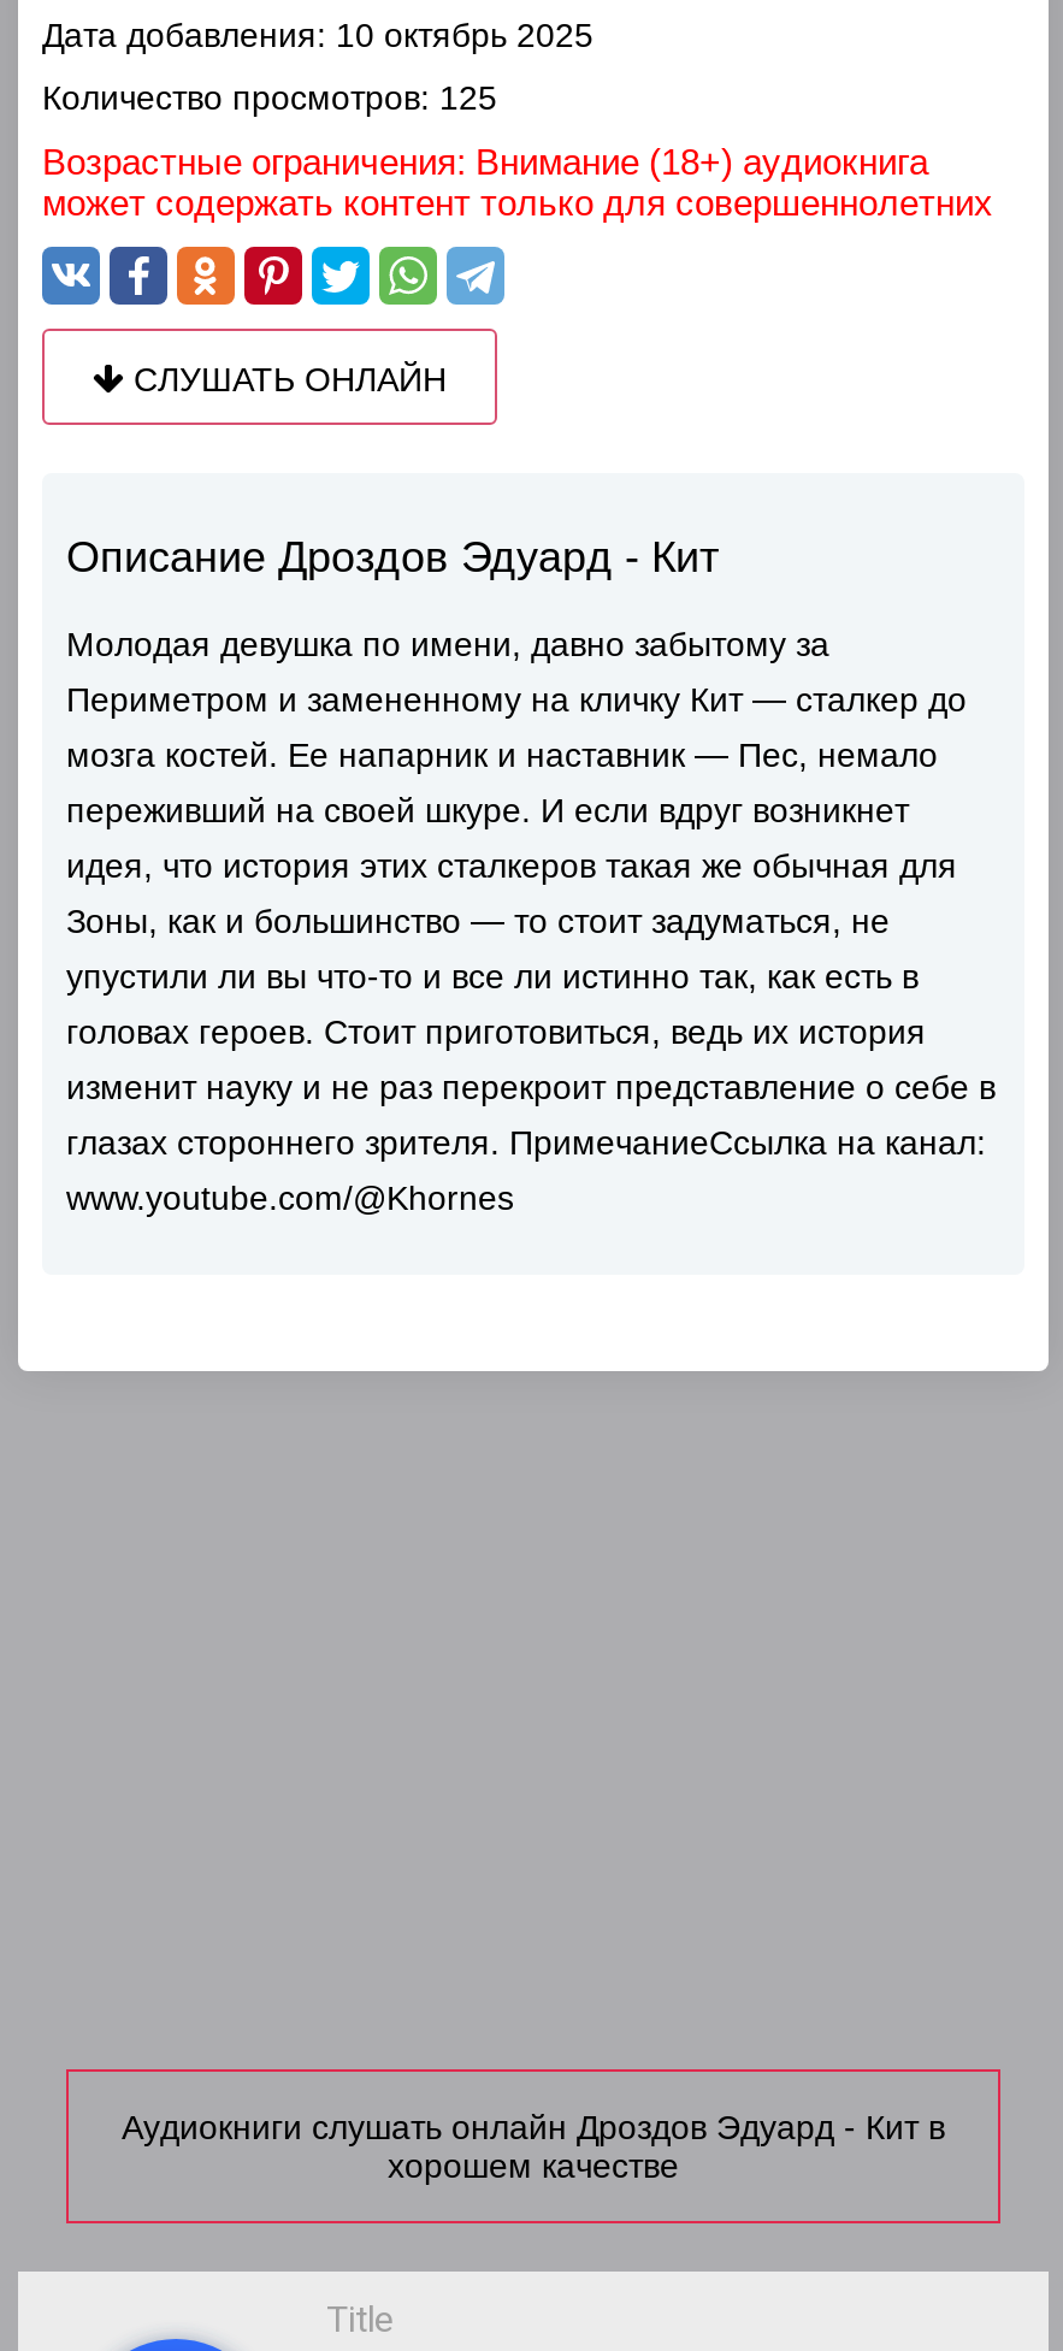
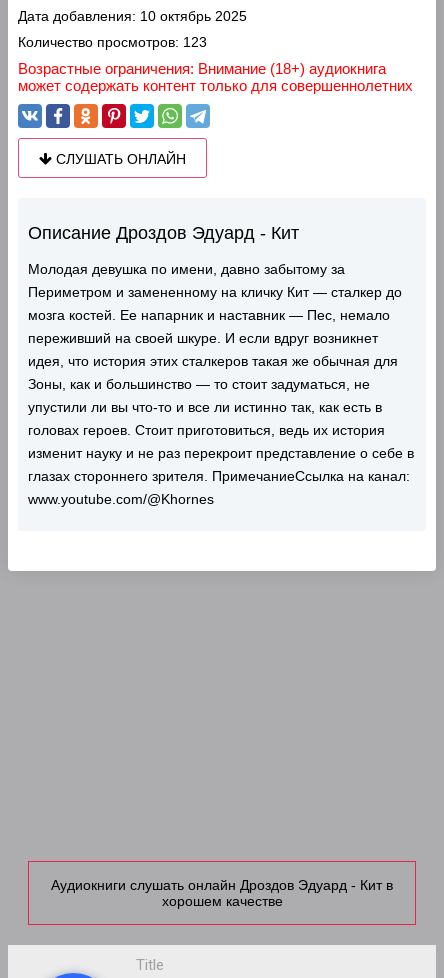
[42,77,497,116] Количество просмотров: 125 -> [18,33,207,49] Количество просмотров: 123

